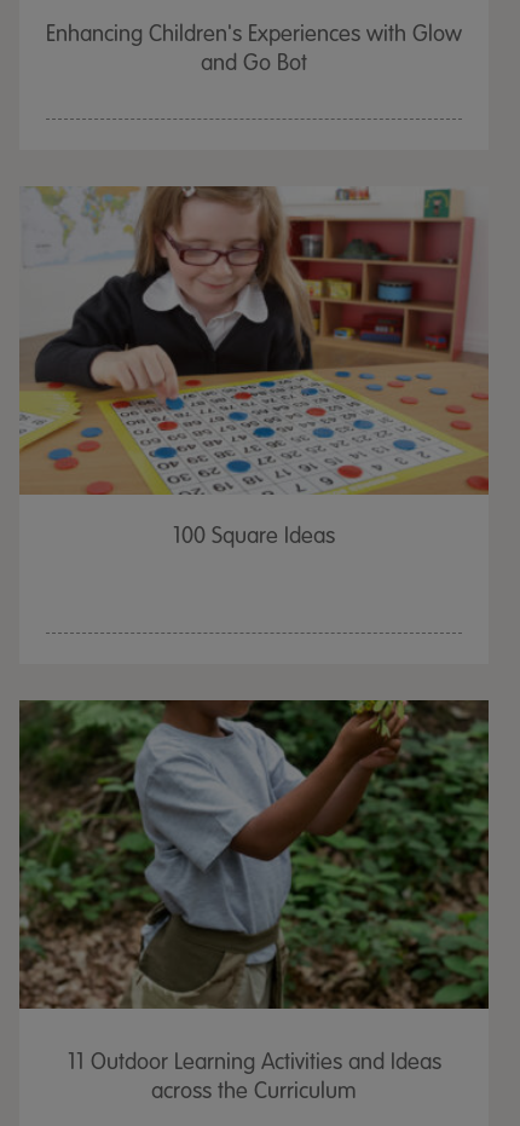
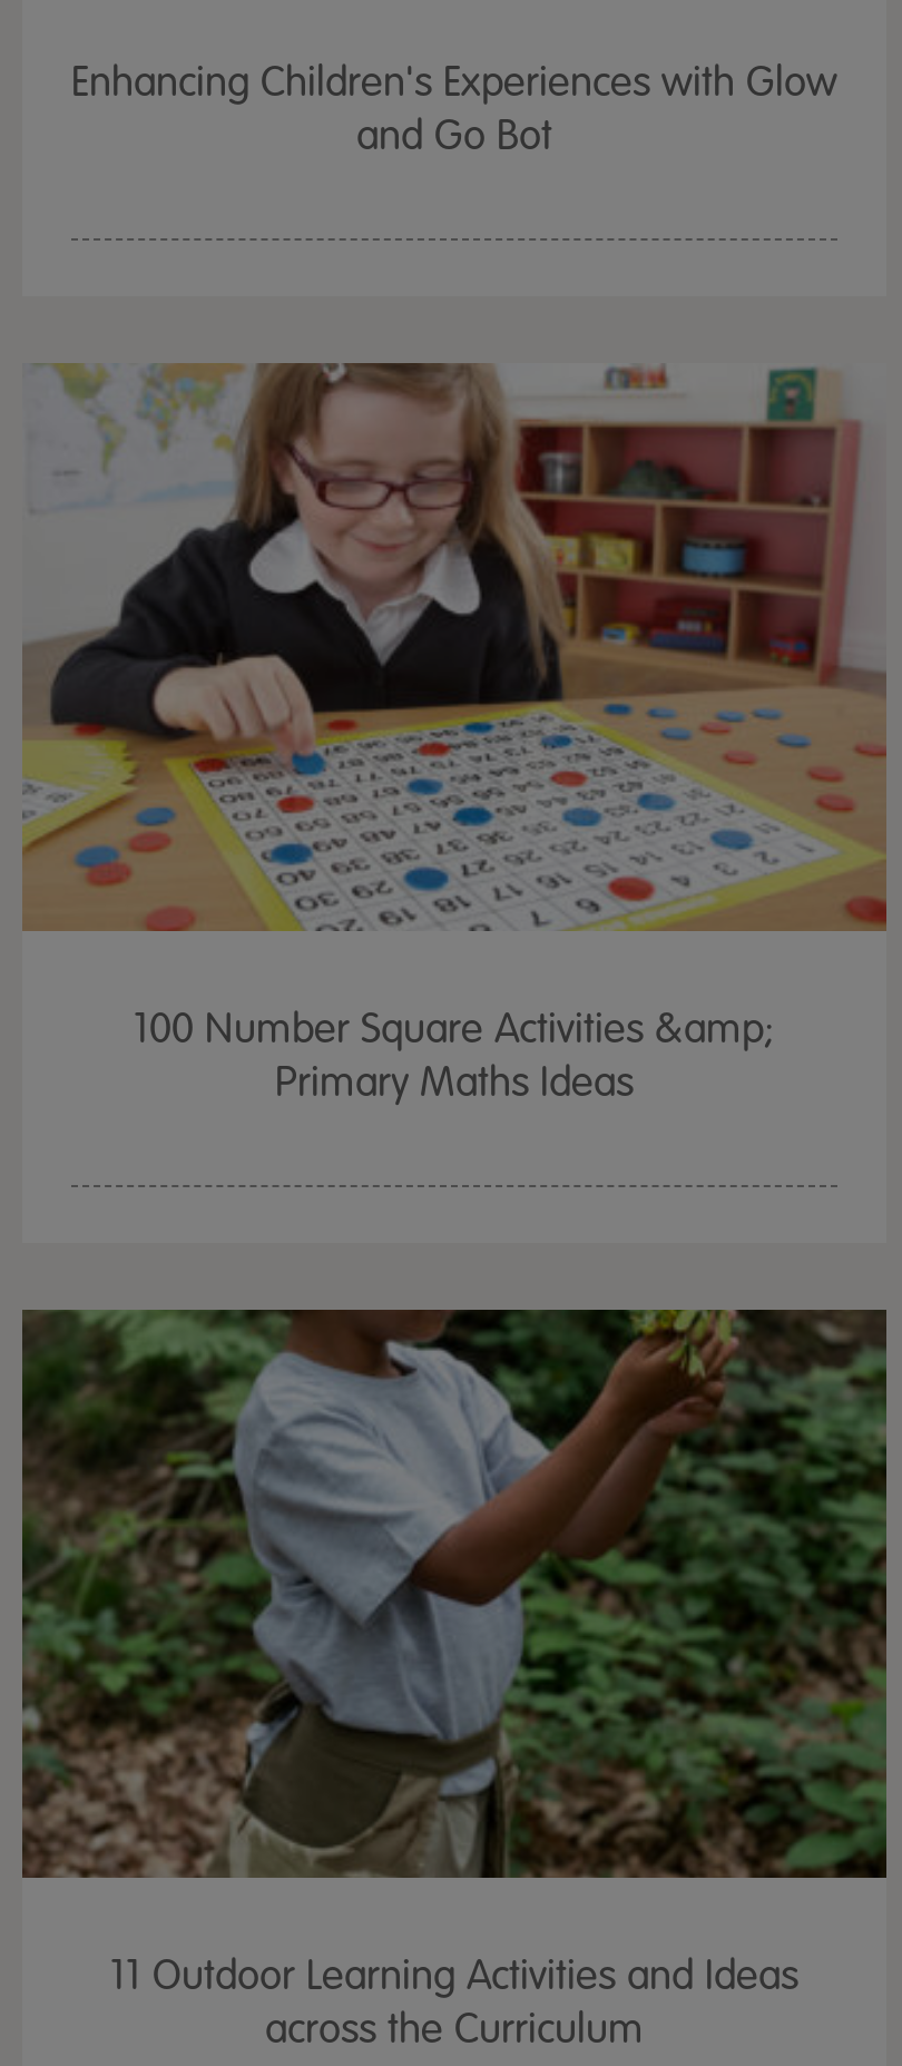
[173,522,335,549] 100 Square Ideas -> [134,1005,775,1107] 100 Number Square Activities &amp; | Primary Maths Ideas

